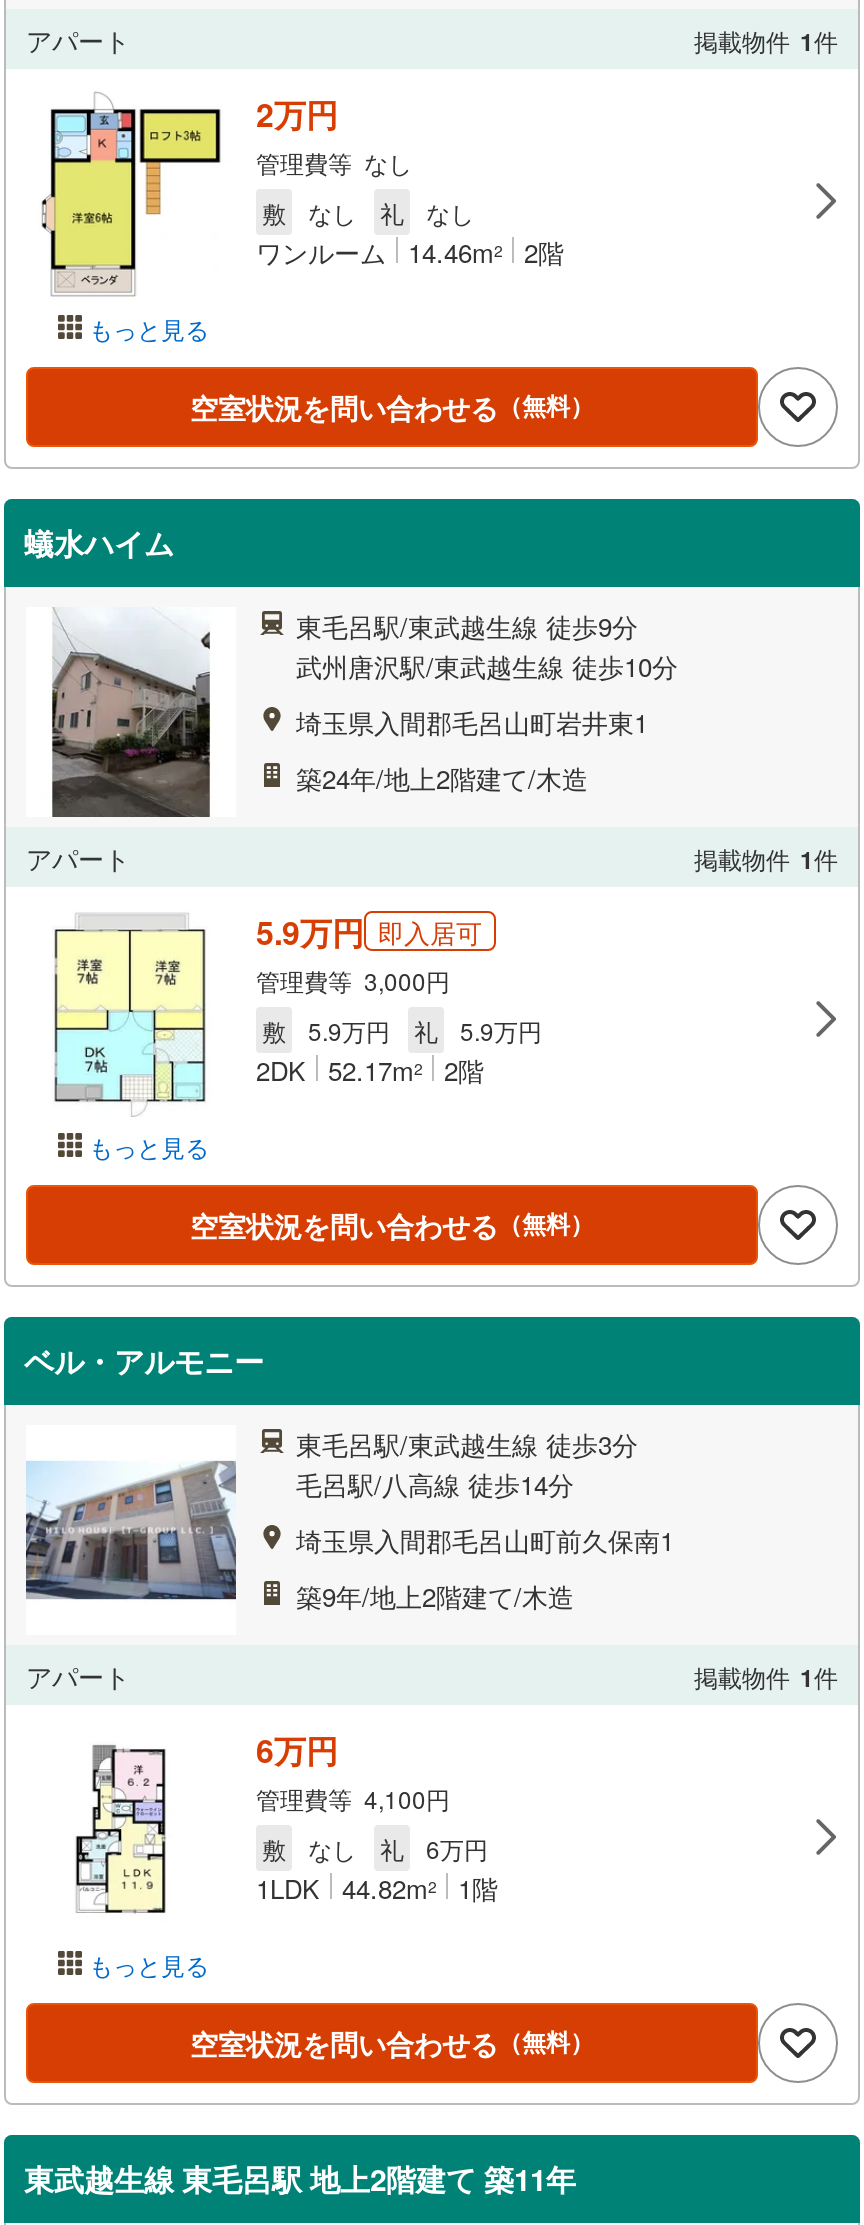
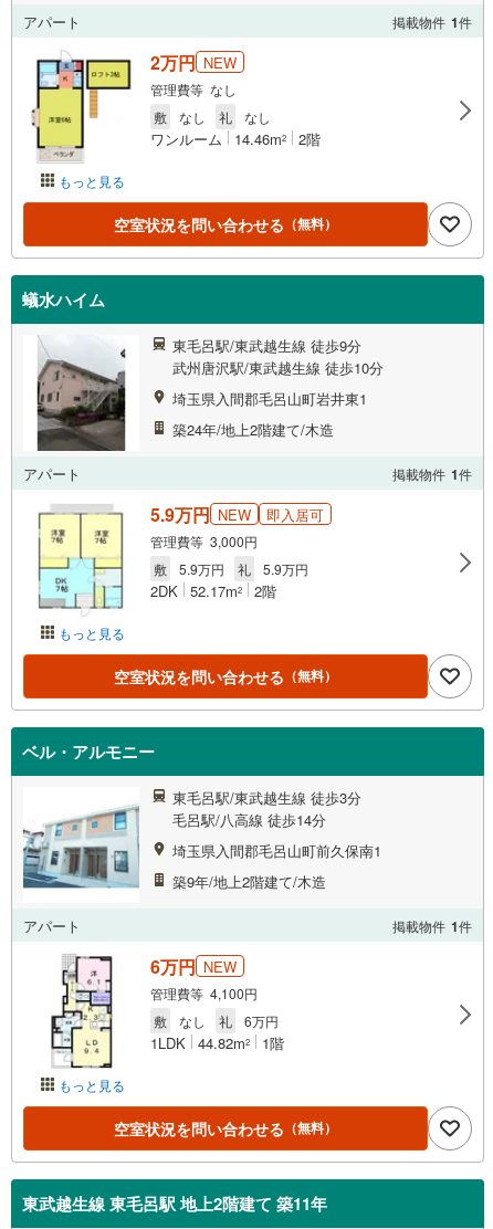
[256,91,338,137] 2万円 -> [150,50,237,75] 2万円 NEW
[256,909,482,955] 5.9万円 即入居可 -> [150,502,324,527] 5.9万円 NEW | 即入居可
[24,1461,236,1609] [image] -> [22,808,139,890] [image]
[76,1727,338,1933] [image] | 6万円 -> [51,954,237,1069] [image] | 6万円 NEW

